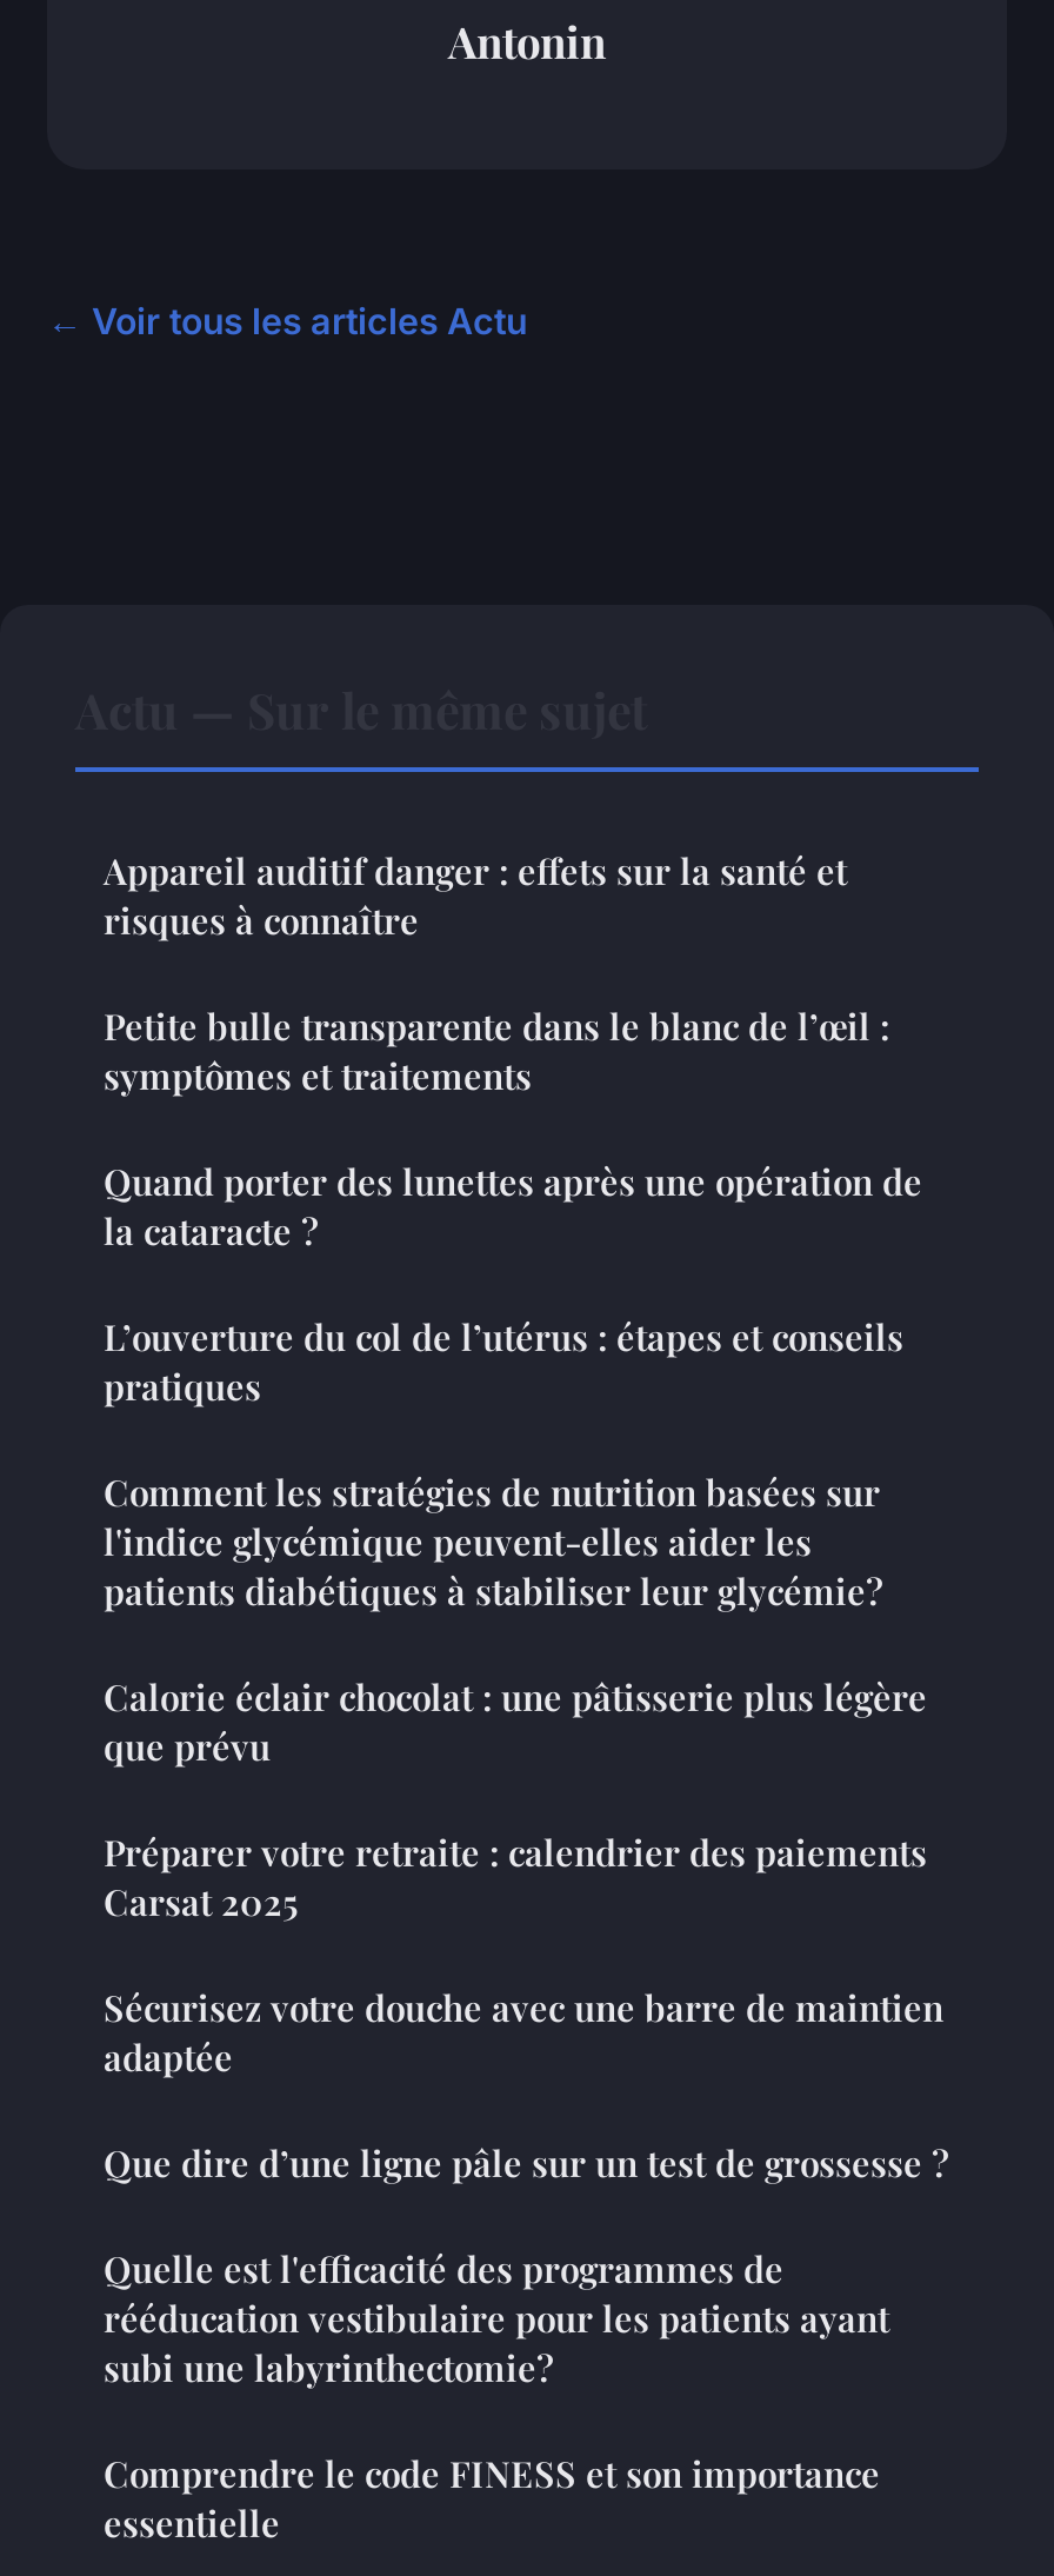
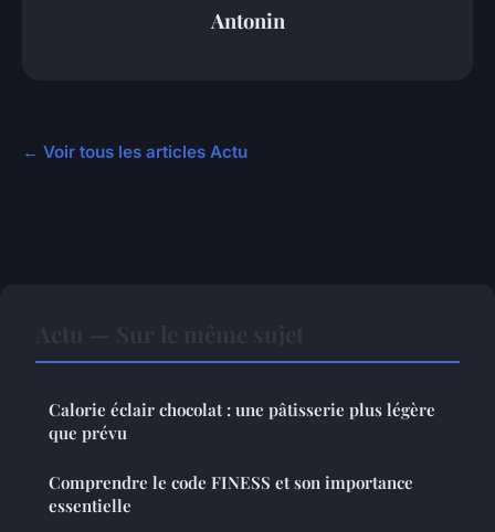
[104,846,922,1613] Appareil auditif danger : effets sur la santé et | risques à connaître | Petite bulle transparente dans le blanc de l’œil : | symptômes et traitements | Quand porter des lunettes après une opération de | la cataracte ? | L’ouverture du col de l’utérus : étapes et conseils | pratiques | Comment les stratégies de nutrition basées sur | l'indice glycémique peuvent-elles aider les | patients diabétiques à stabiliser leur glycémie? -> none
[104,1828,948,2390] Préparer votre retraite : calendrier des paiements | Carsat 2025 | Sécurisez votre douche avec une barre de maintien | adaptée | Que dire d’une ligne pâle sur un test de grossesse ? | Quelle est l'efficacité des programmes de | rééducation vestibulaire pour les patients ayant | subi une labyrinthectomie? -> none

